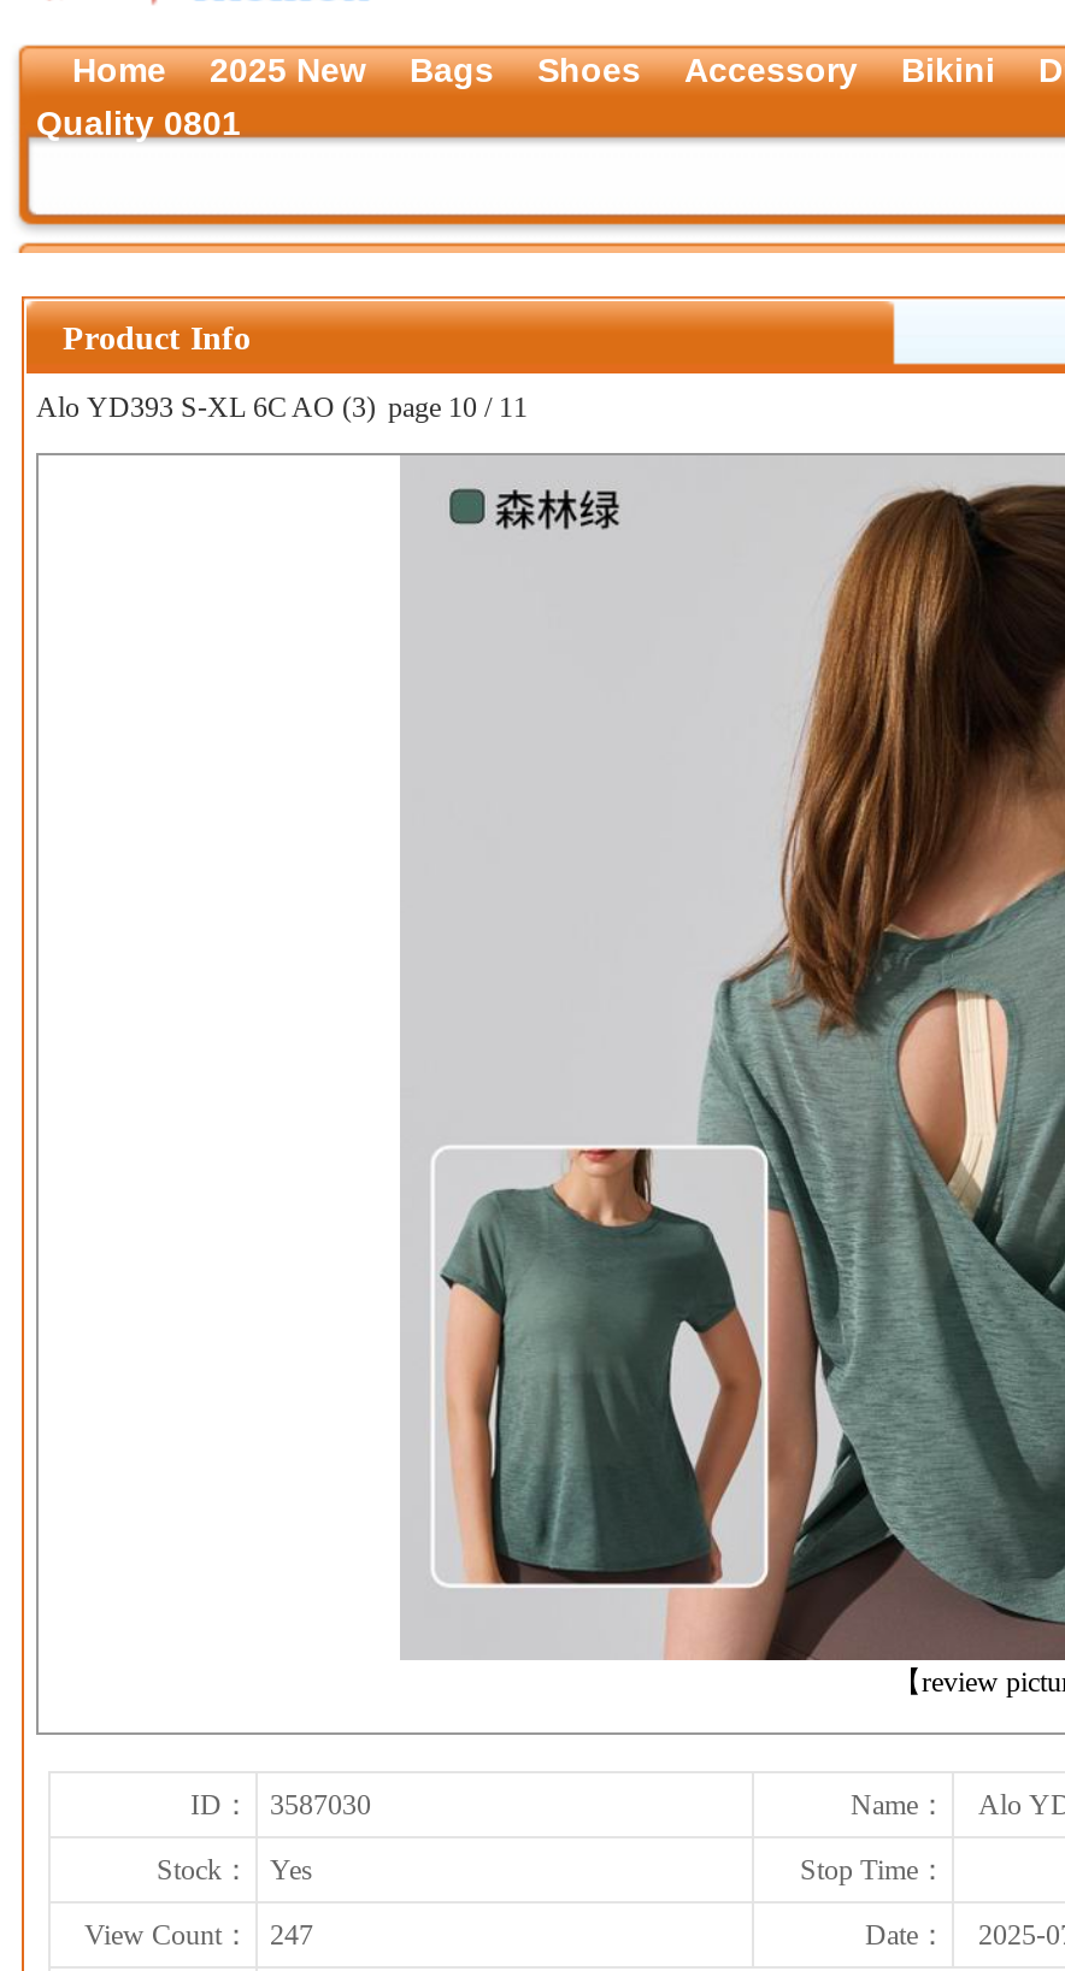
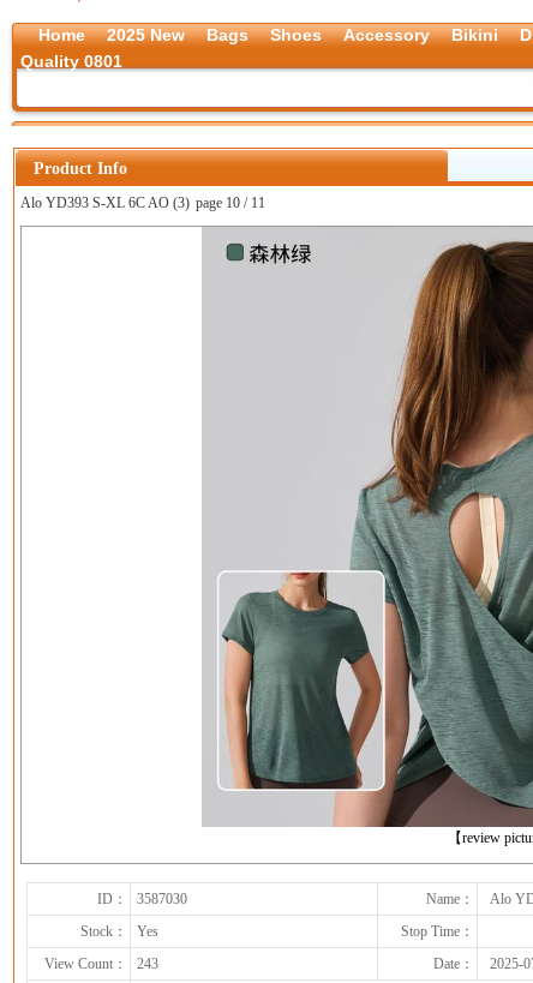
[84,1918,313,1952] View Count： 247 -> [44,955,158,972] View Count： 243

